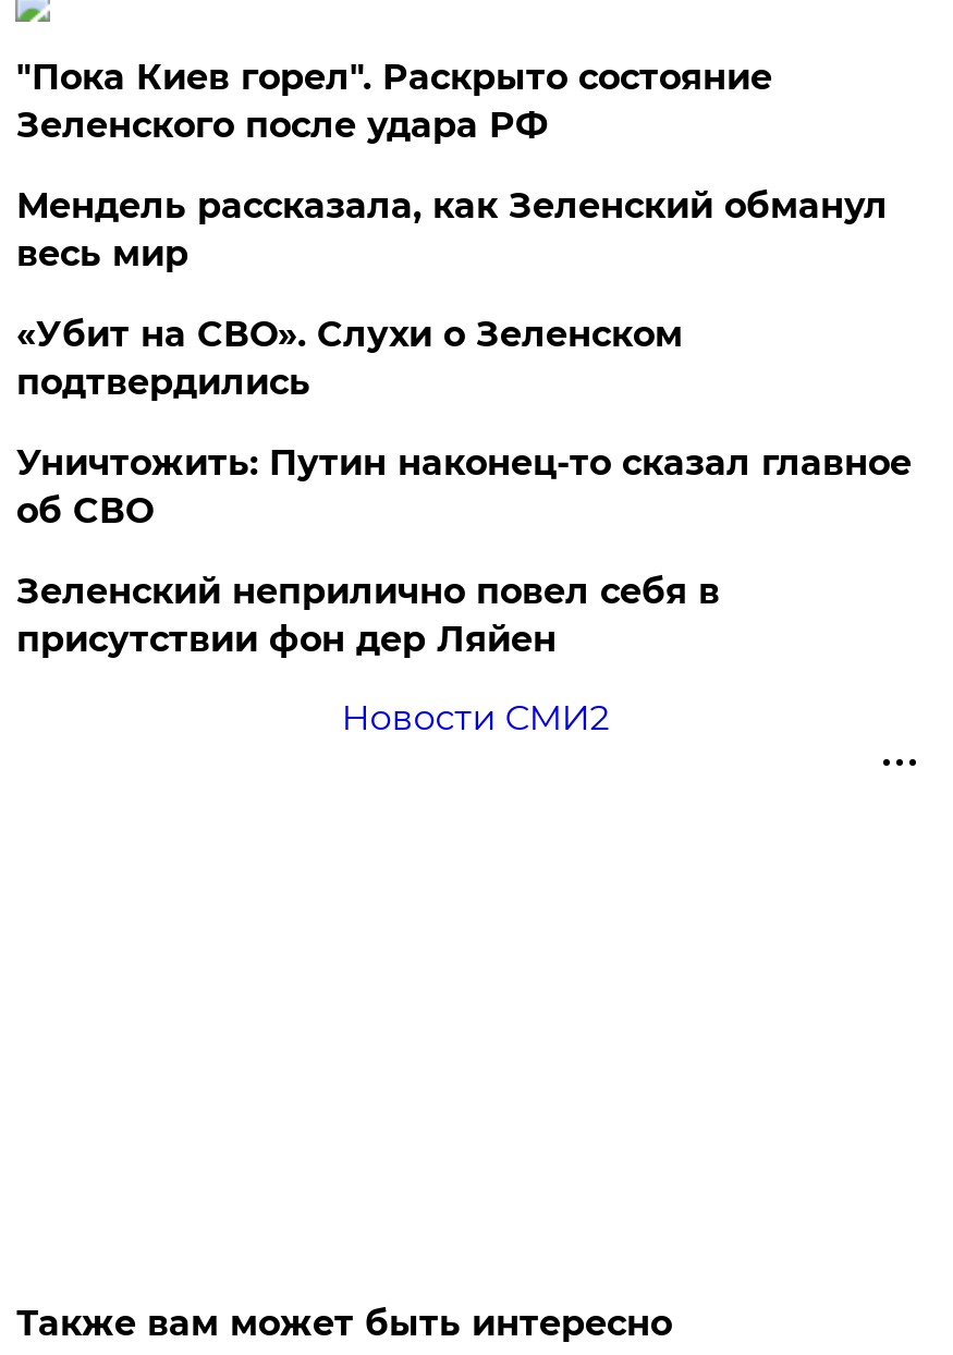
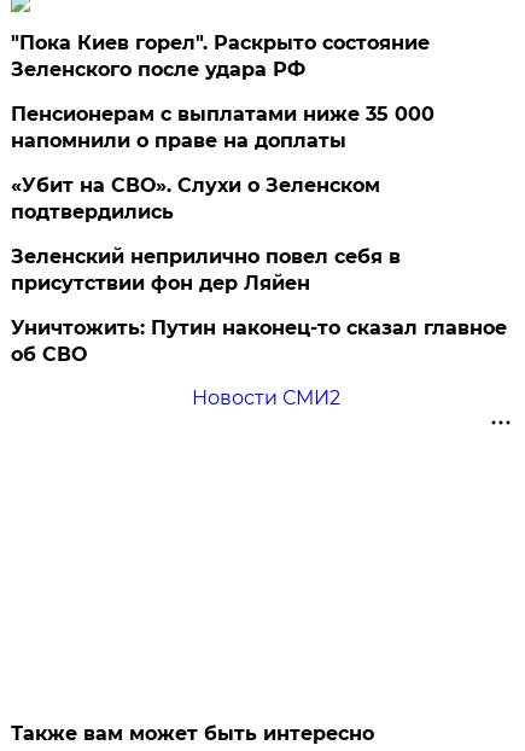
[16,185,887,274] Мендель рассказала, как Зеленский обманул | весь мир -> [11,103,435,152] Пенсионерам с выплатами ниже 35 000 | напомнили о праве на доплаты
moved [16,442,911,532] -> [11,316,507,366]: Уничтожить: Путин наконец-то сказал главное | об СВО
moved [16,571,720,660] -> [11,245,401,295]: Зеленский неприлично повел cебя в | присутствии фон дер Ляйен

